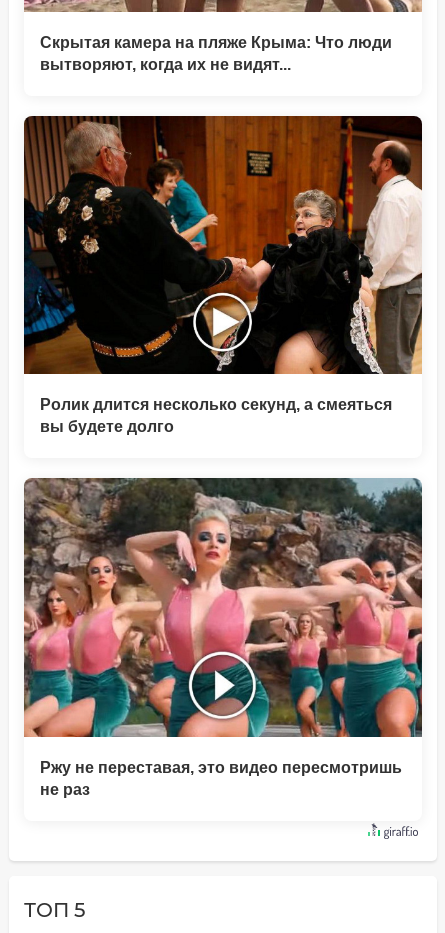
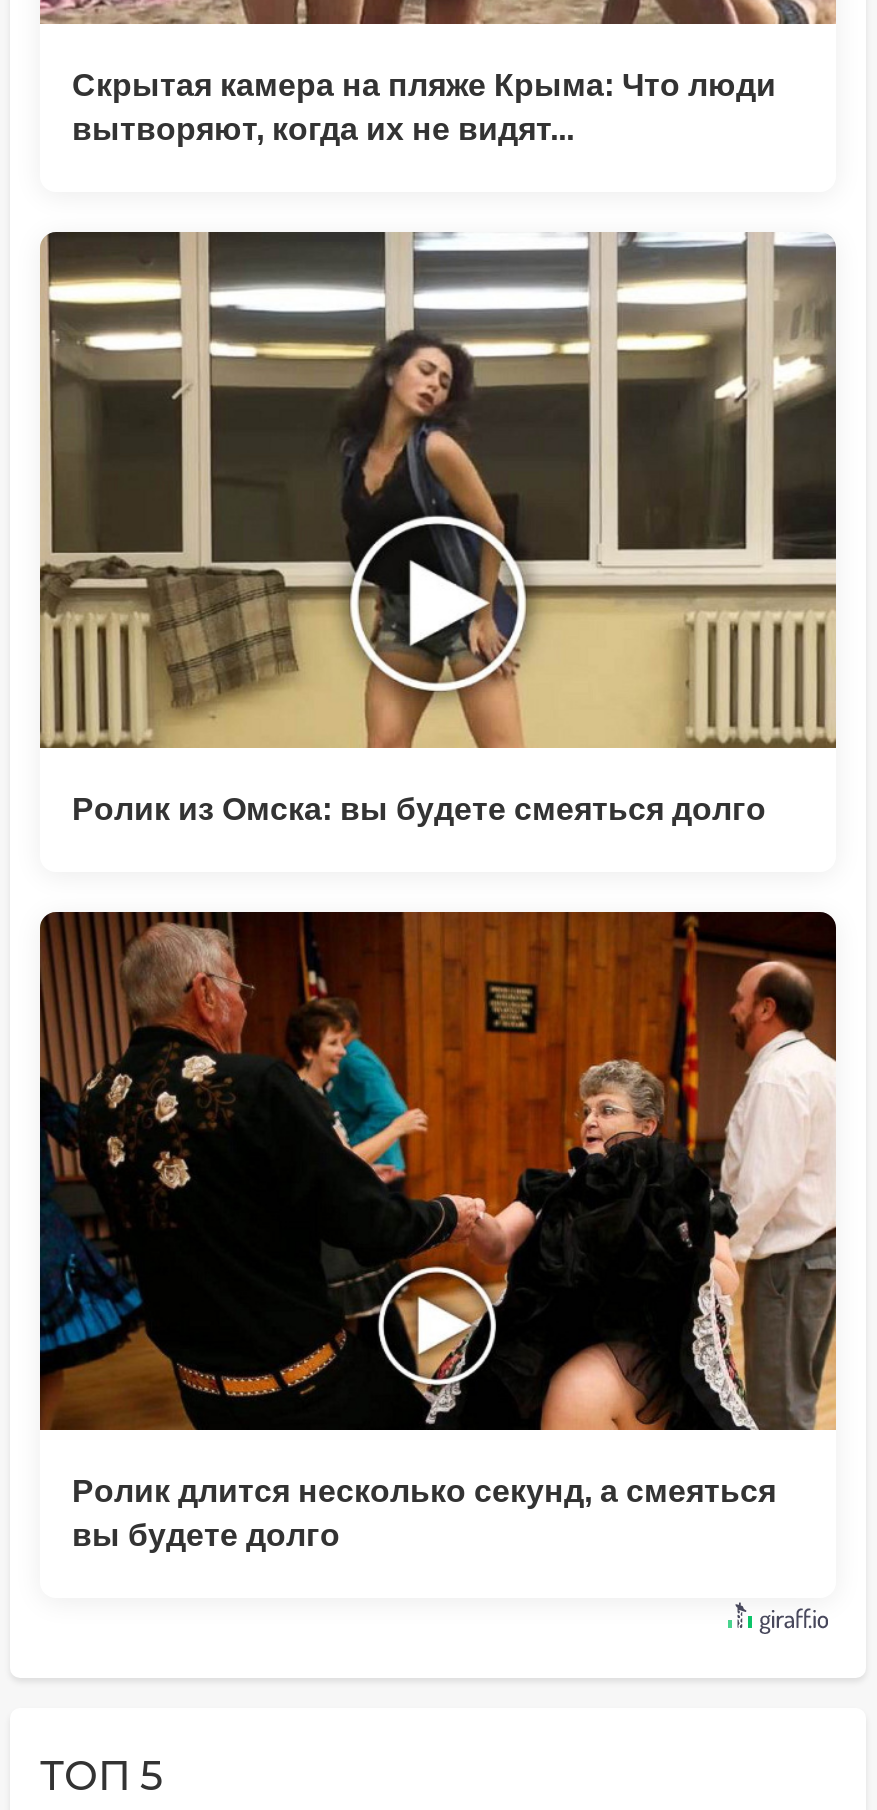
none -> [40,232,838,827] [image] | Ролик из Омска: вы будете смеяться долго
moved [22,113,424,435] -> [36,908,840,1552]: [image] | Ролик длится несколько секунд, а смеяться | вы будете долго
[23,477,423,798] [image] | Ржу не переставая, это видео пересмотришь | не раз -> none

